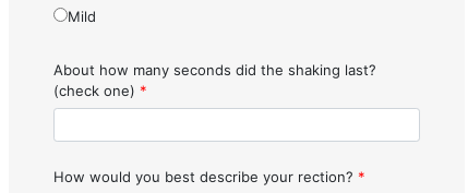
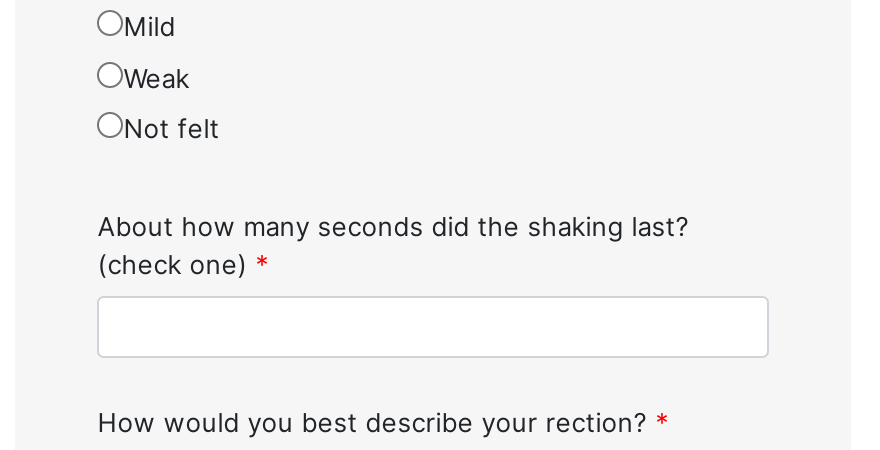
none -> [123,61,219,144] Weak | Not felt

